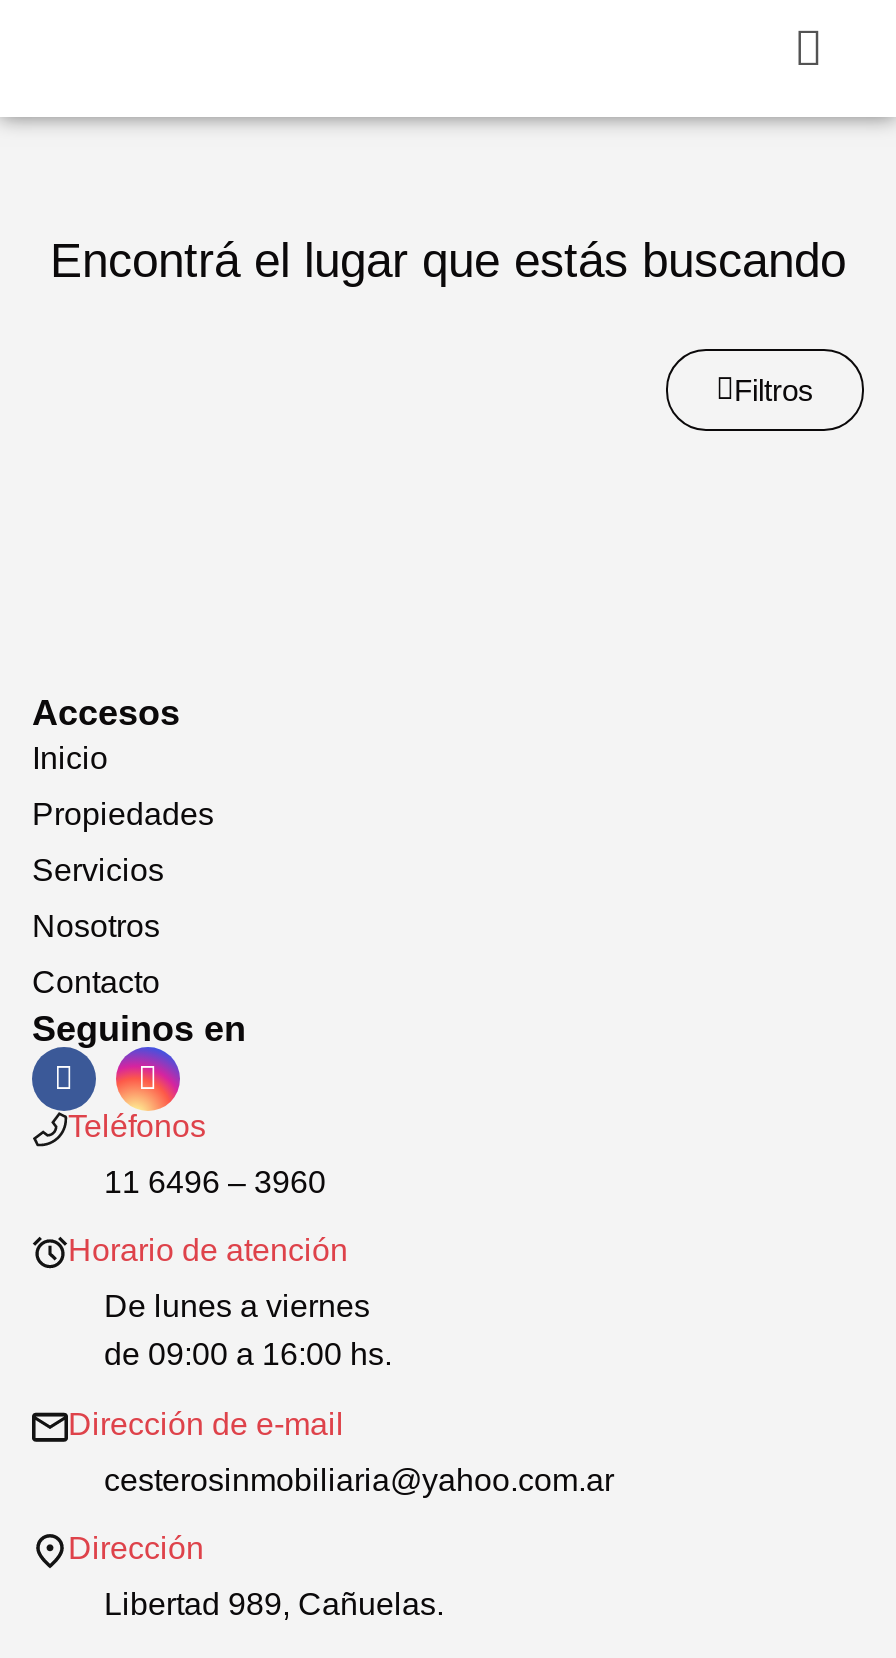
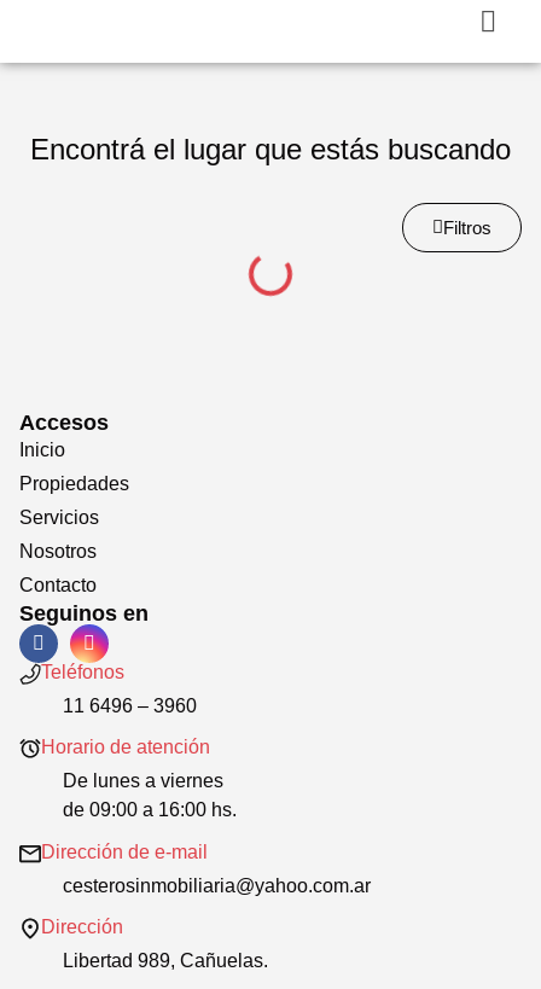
none -> [248,255,293,297] [image]

